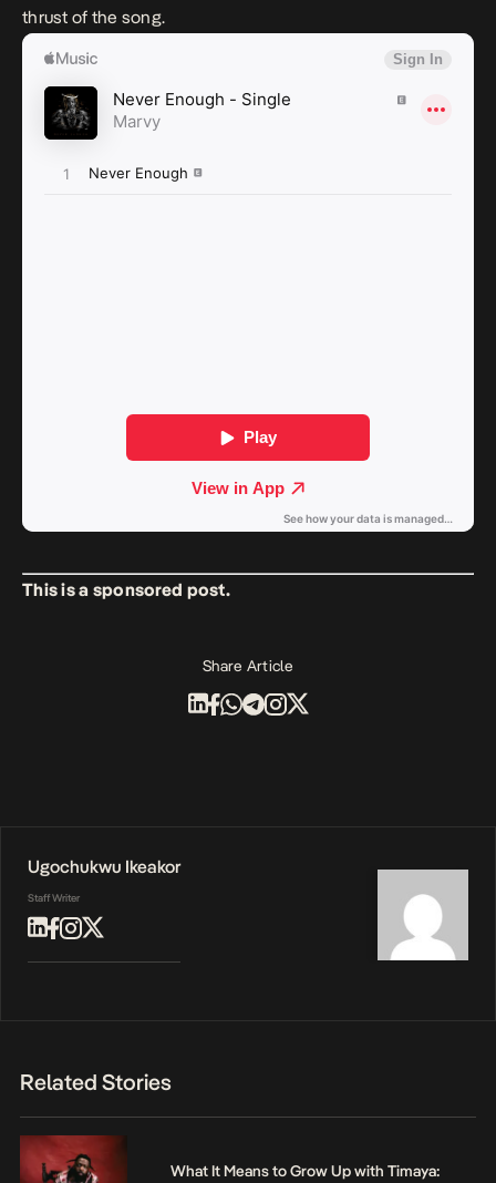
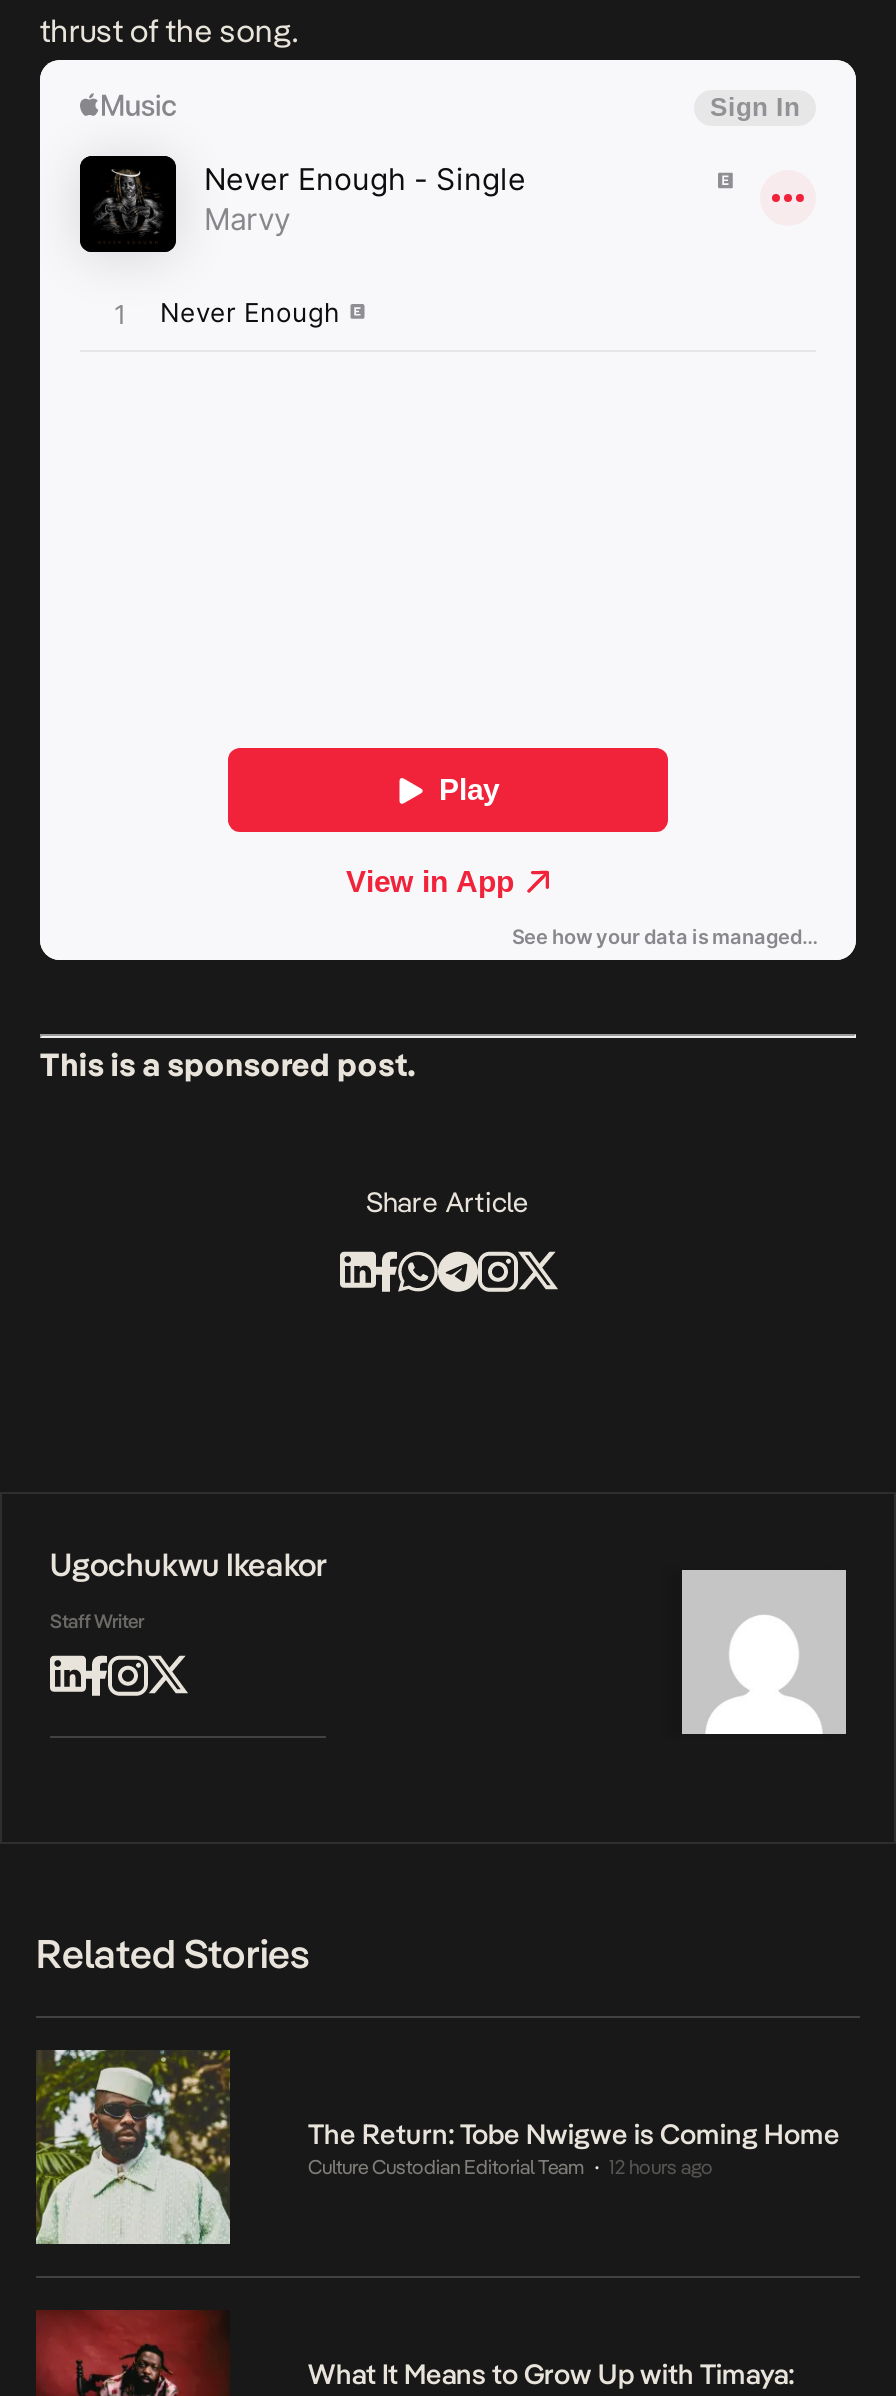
none -> [34,2048,840,2246] [image] | The Return: Tobe Nwigwe is Coming Home | Culture Custodian Editorial Team | 12 hours ago

